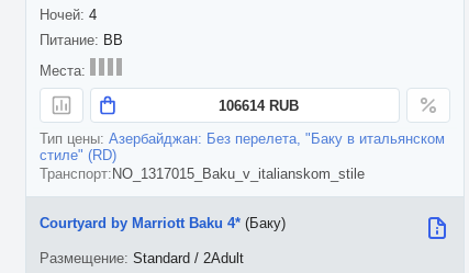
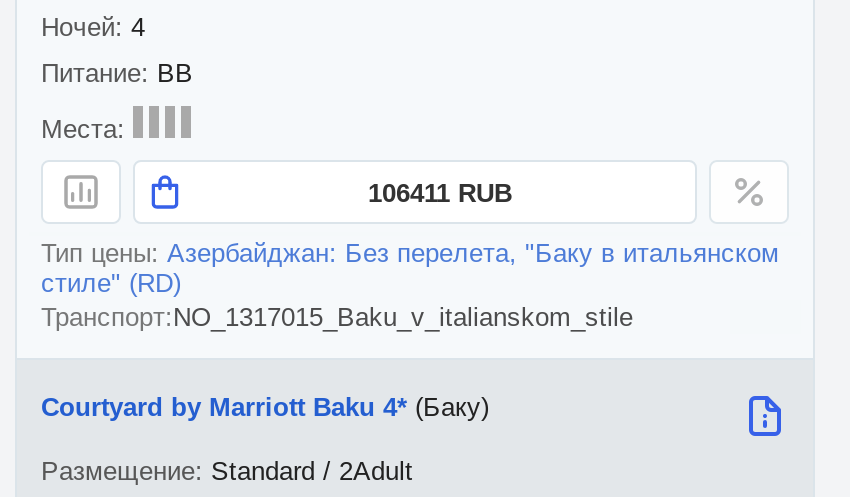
[219,97,299,113] 106614 RUB -> [368,177,512,207] 106411 RUB

